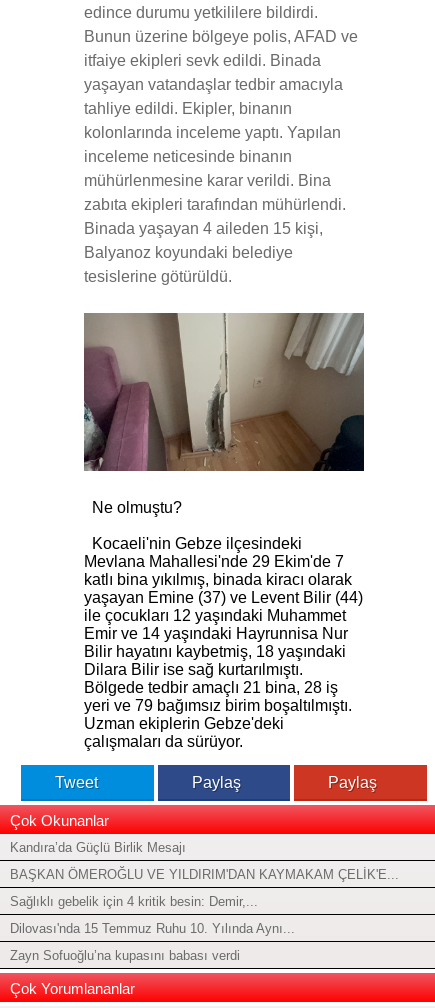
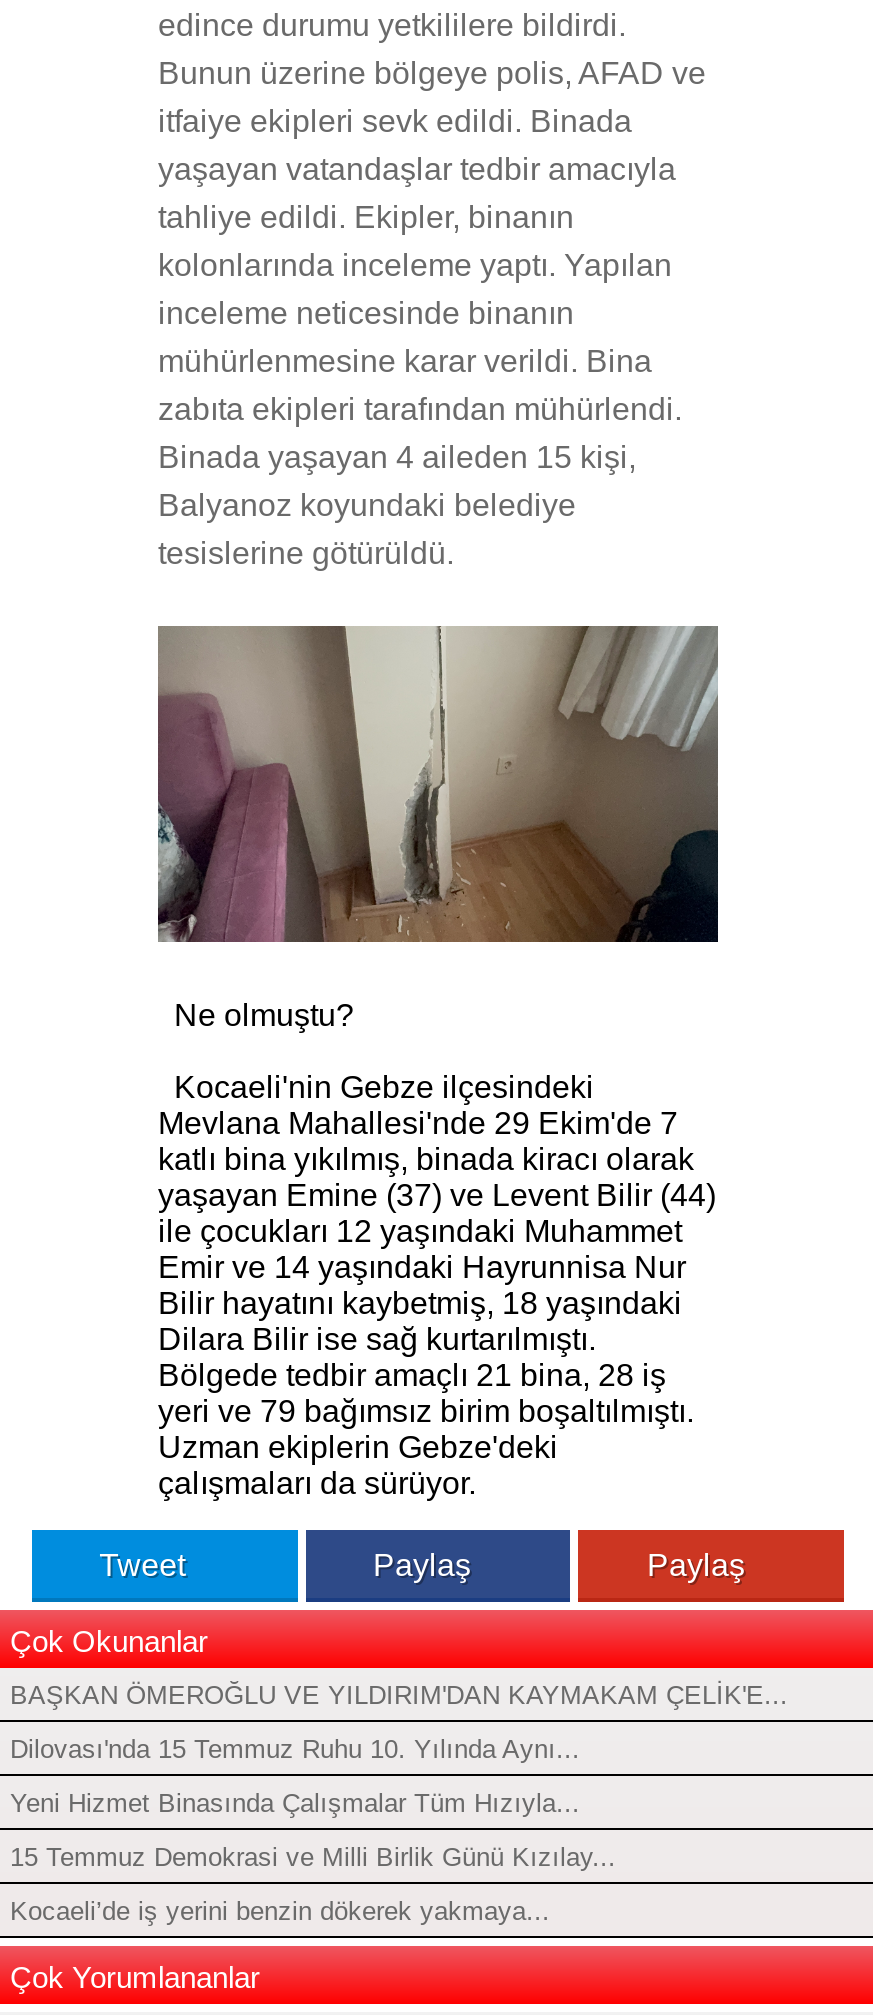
[10,840,186,855] Kandıra’da Güçlü Birlik Mesajı -> none
moved [10,867,399,882] -> [10,1681,788,1711]: BAŞKAN ÖMEROĞLU VE YILDIRIM'DAN KAYMAKAM ÇELİK'E...
[10,894,258,909] Sağlıklı gebelik için 4 kritik besin: Demir,... -> none
moved [10,921,295,936] -> [10,1735,580,1765]: Dilovası'nda 15 Temmuz Ruhu 10. Yılında Aynı...
[10,948,240,963] Zayn Sofuoğlu’na kupasını babası verdi -> [10,1789,616,1927] Yeni Hizmet Binasında Çalışmalar Tüm Hızıyla... | 15 Temmuz Demokrasi ve Milli Birlik Günü Kızılay... | Kocaeli’de iş yerini benzin dökerek yakmaya...

